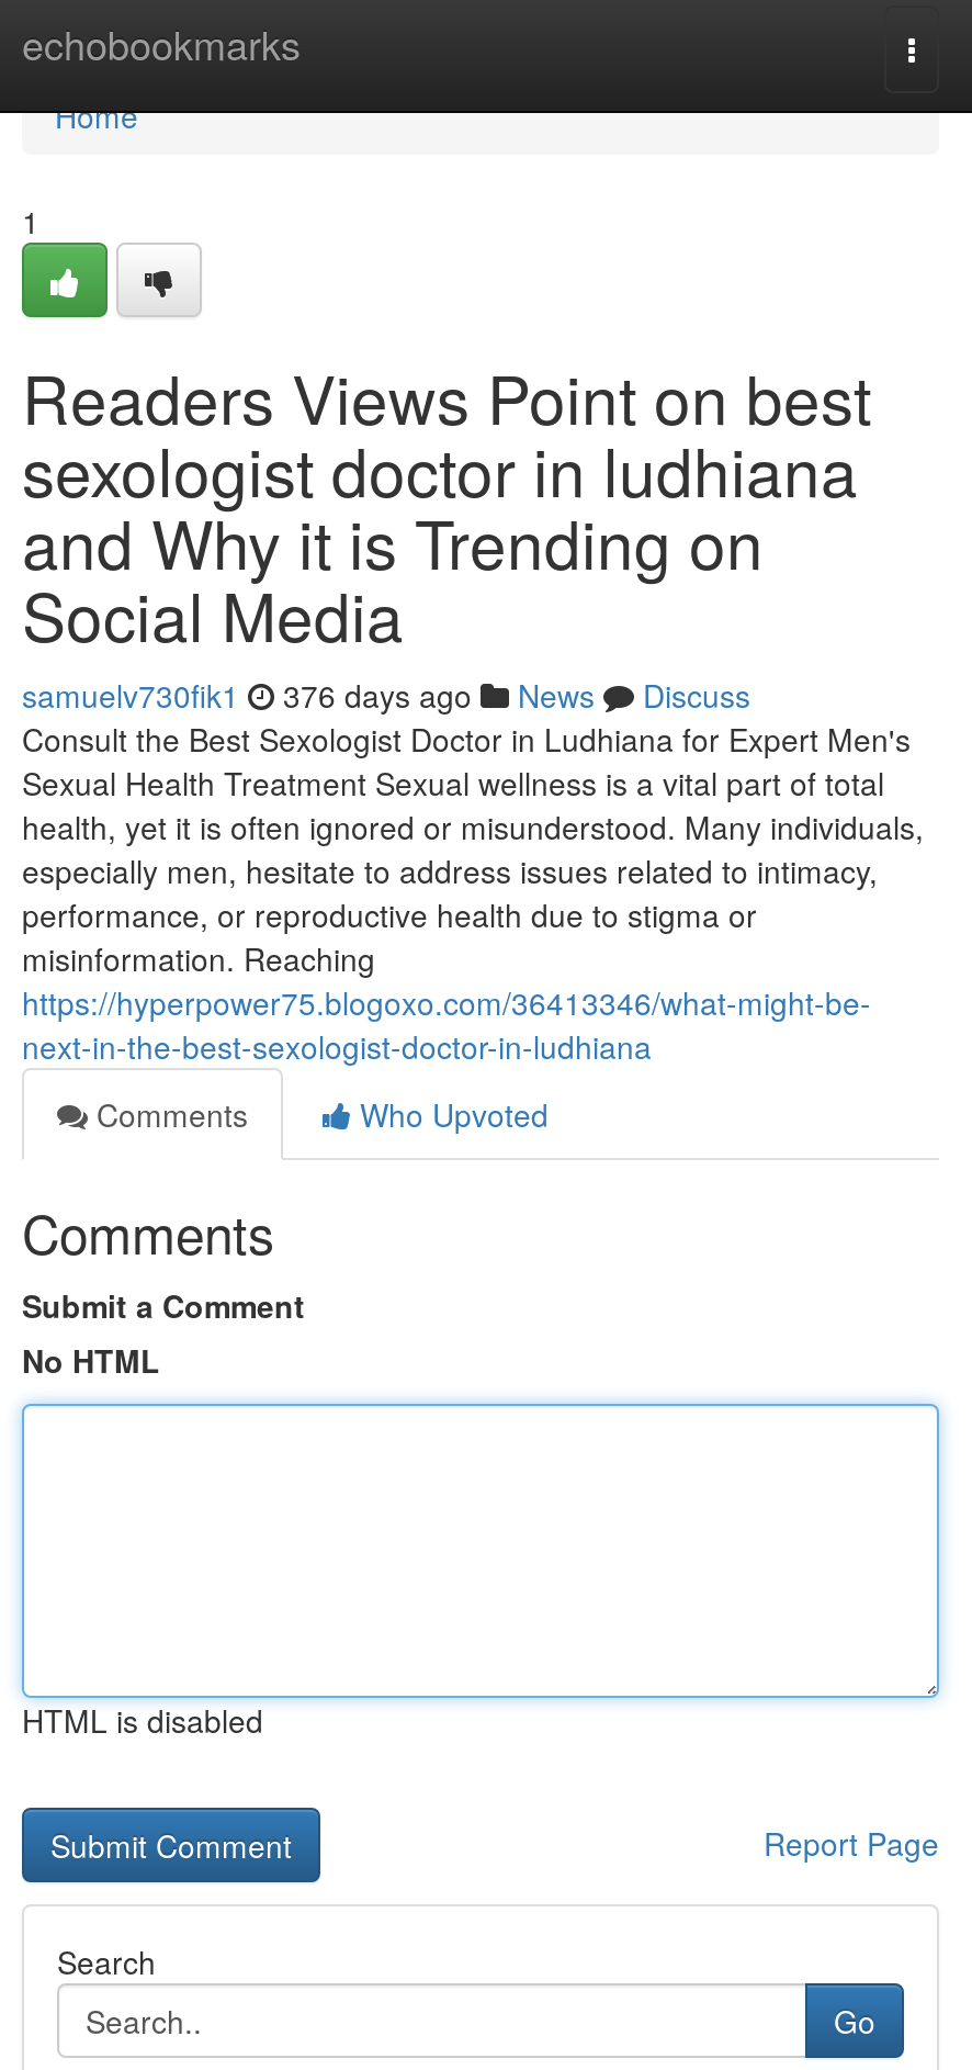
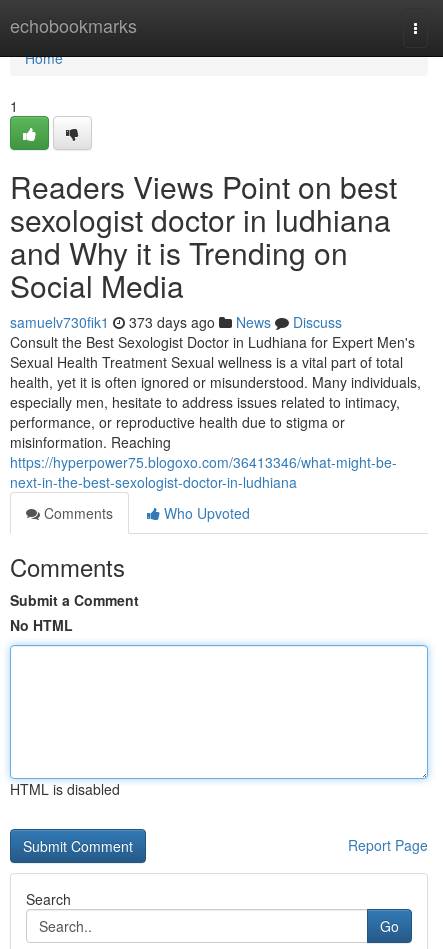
[22,673,750,717] samuelv730fik1 376 days ago News Discuss -> [10,312,342,332] samuelv730fik1 373 days ago News Discuss

